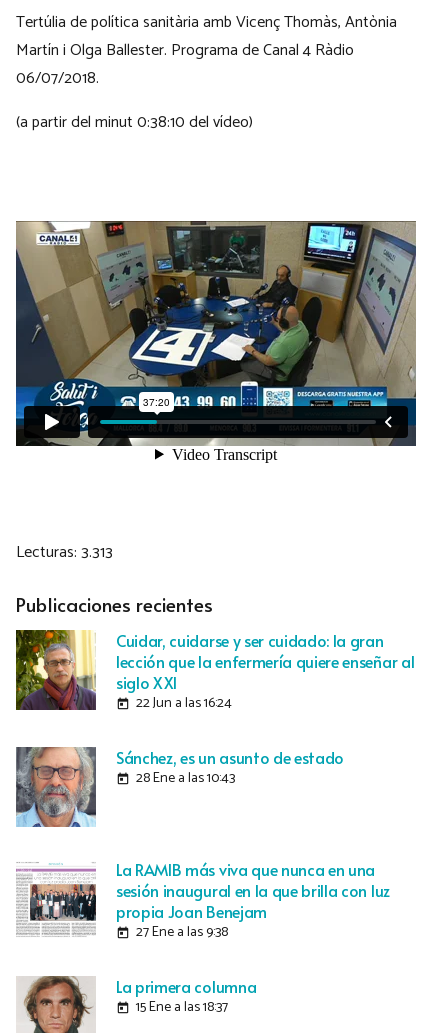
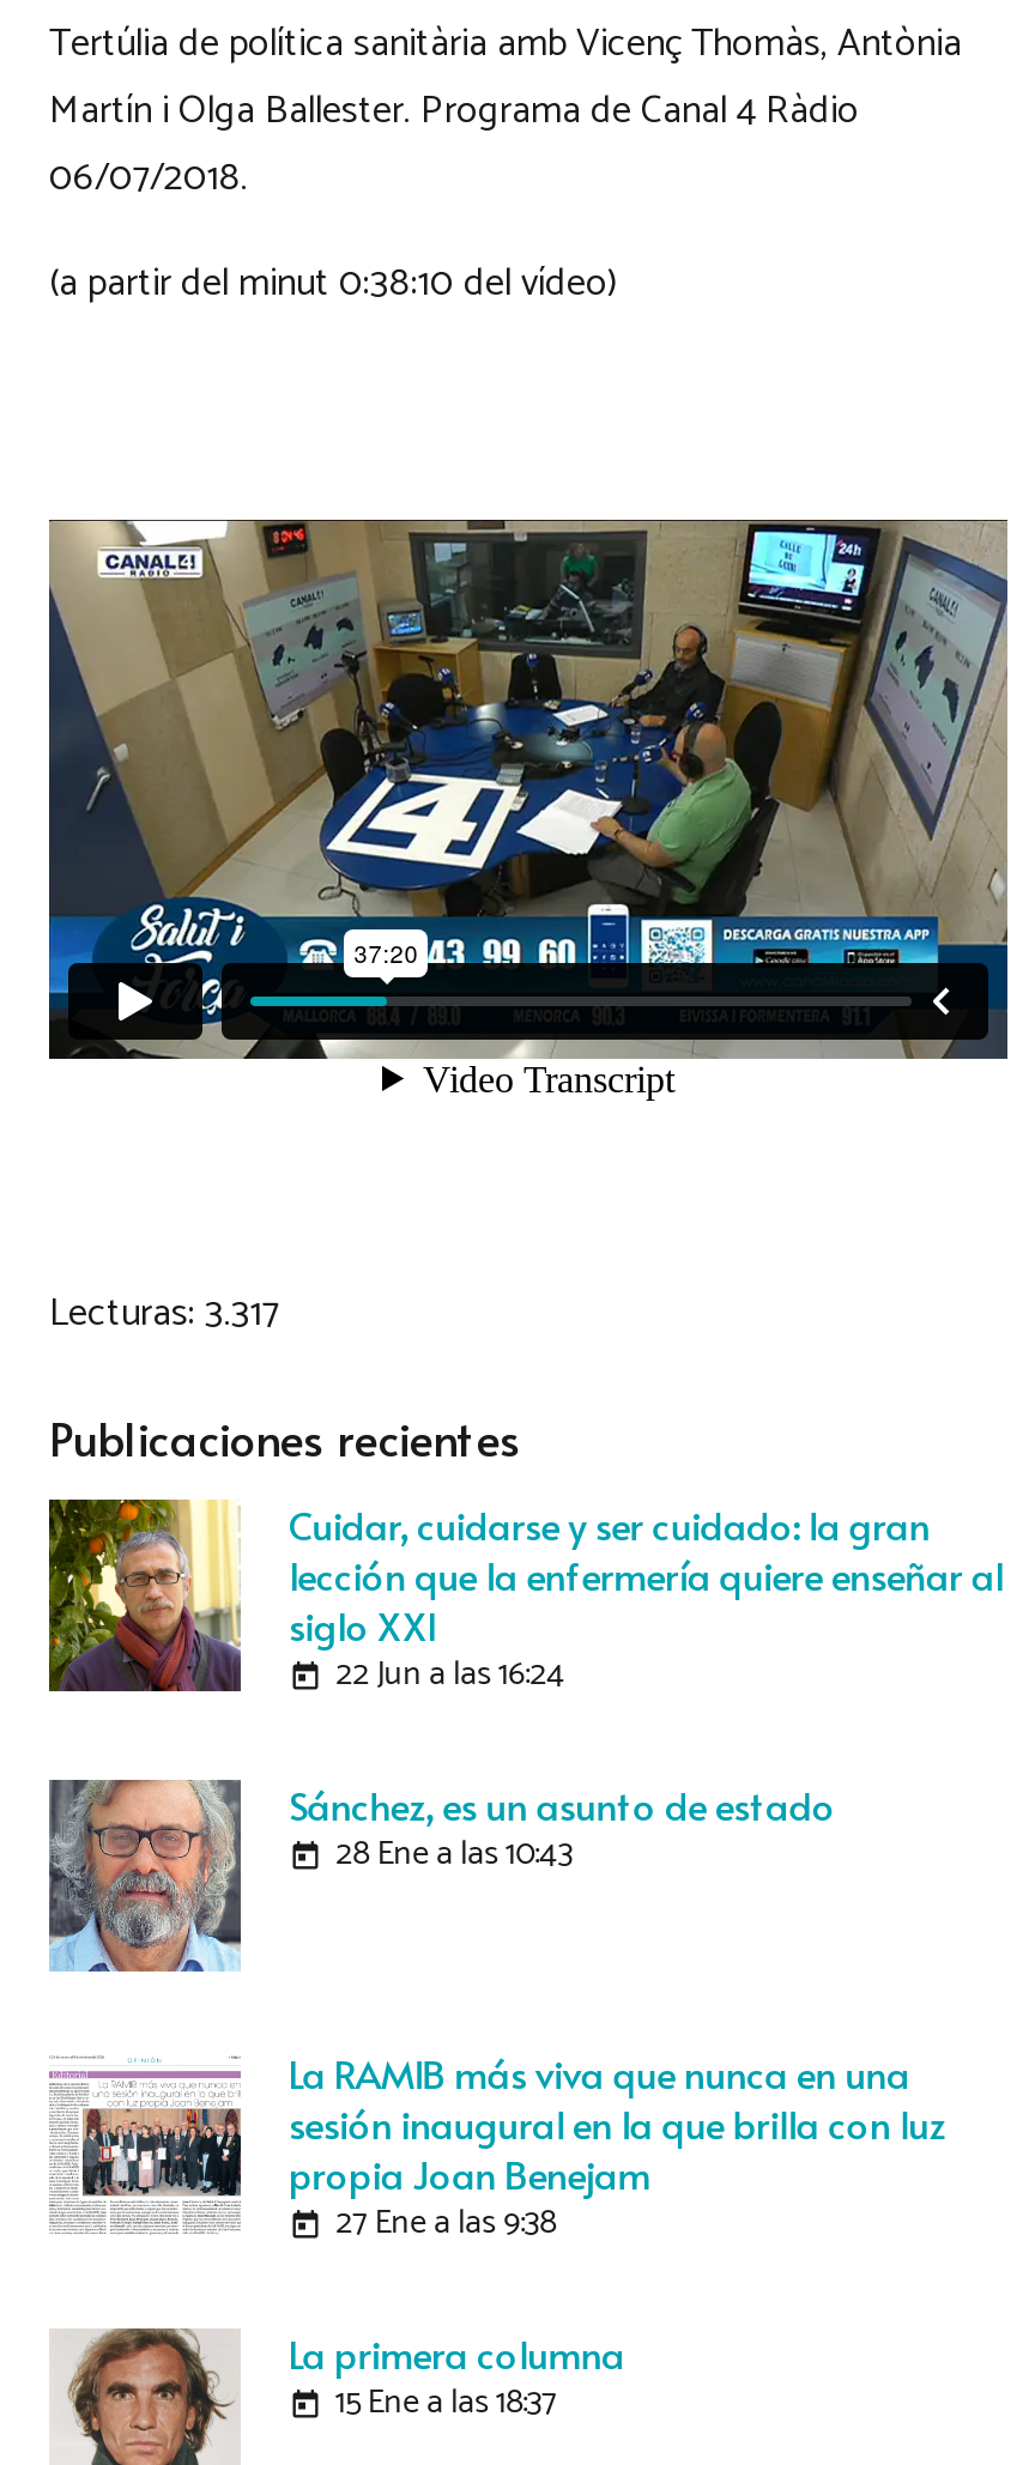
[16,539,113,566] Lecturas: 3.313 -> [49,1282,279,1346] Lecturas: 3.317

